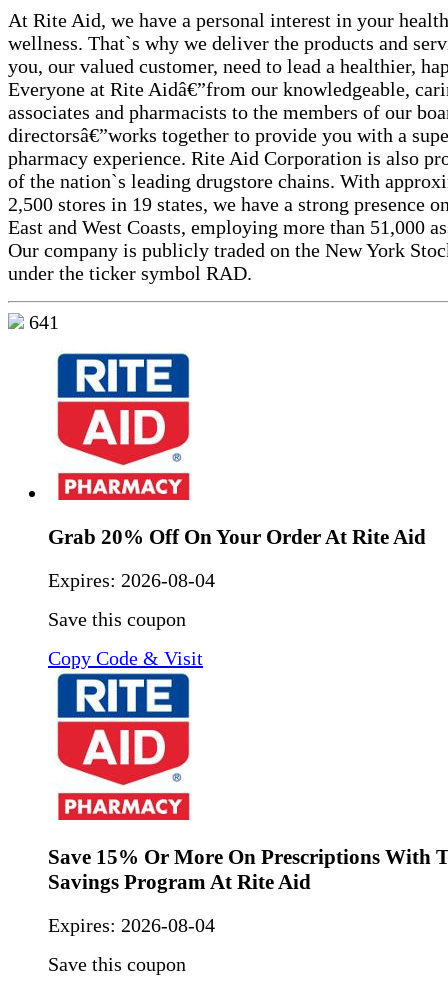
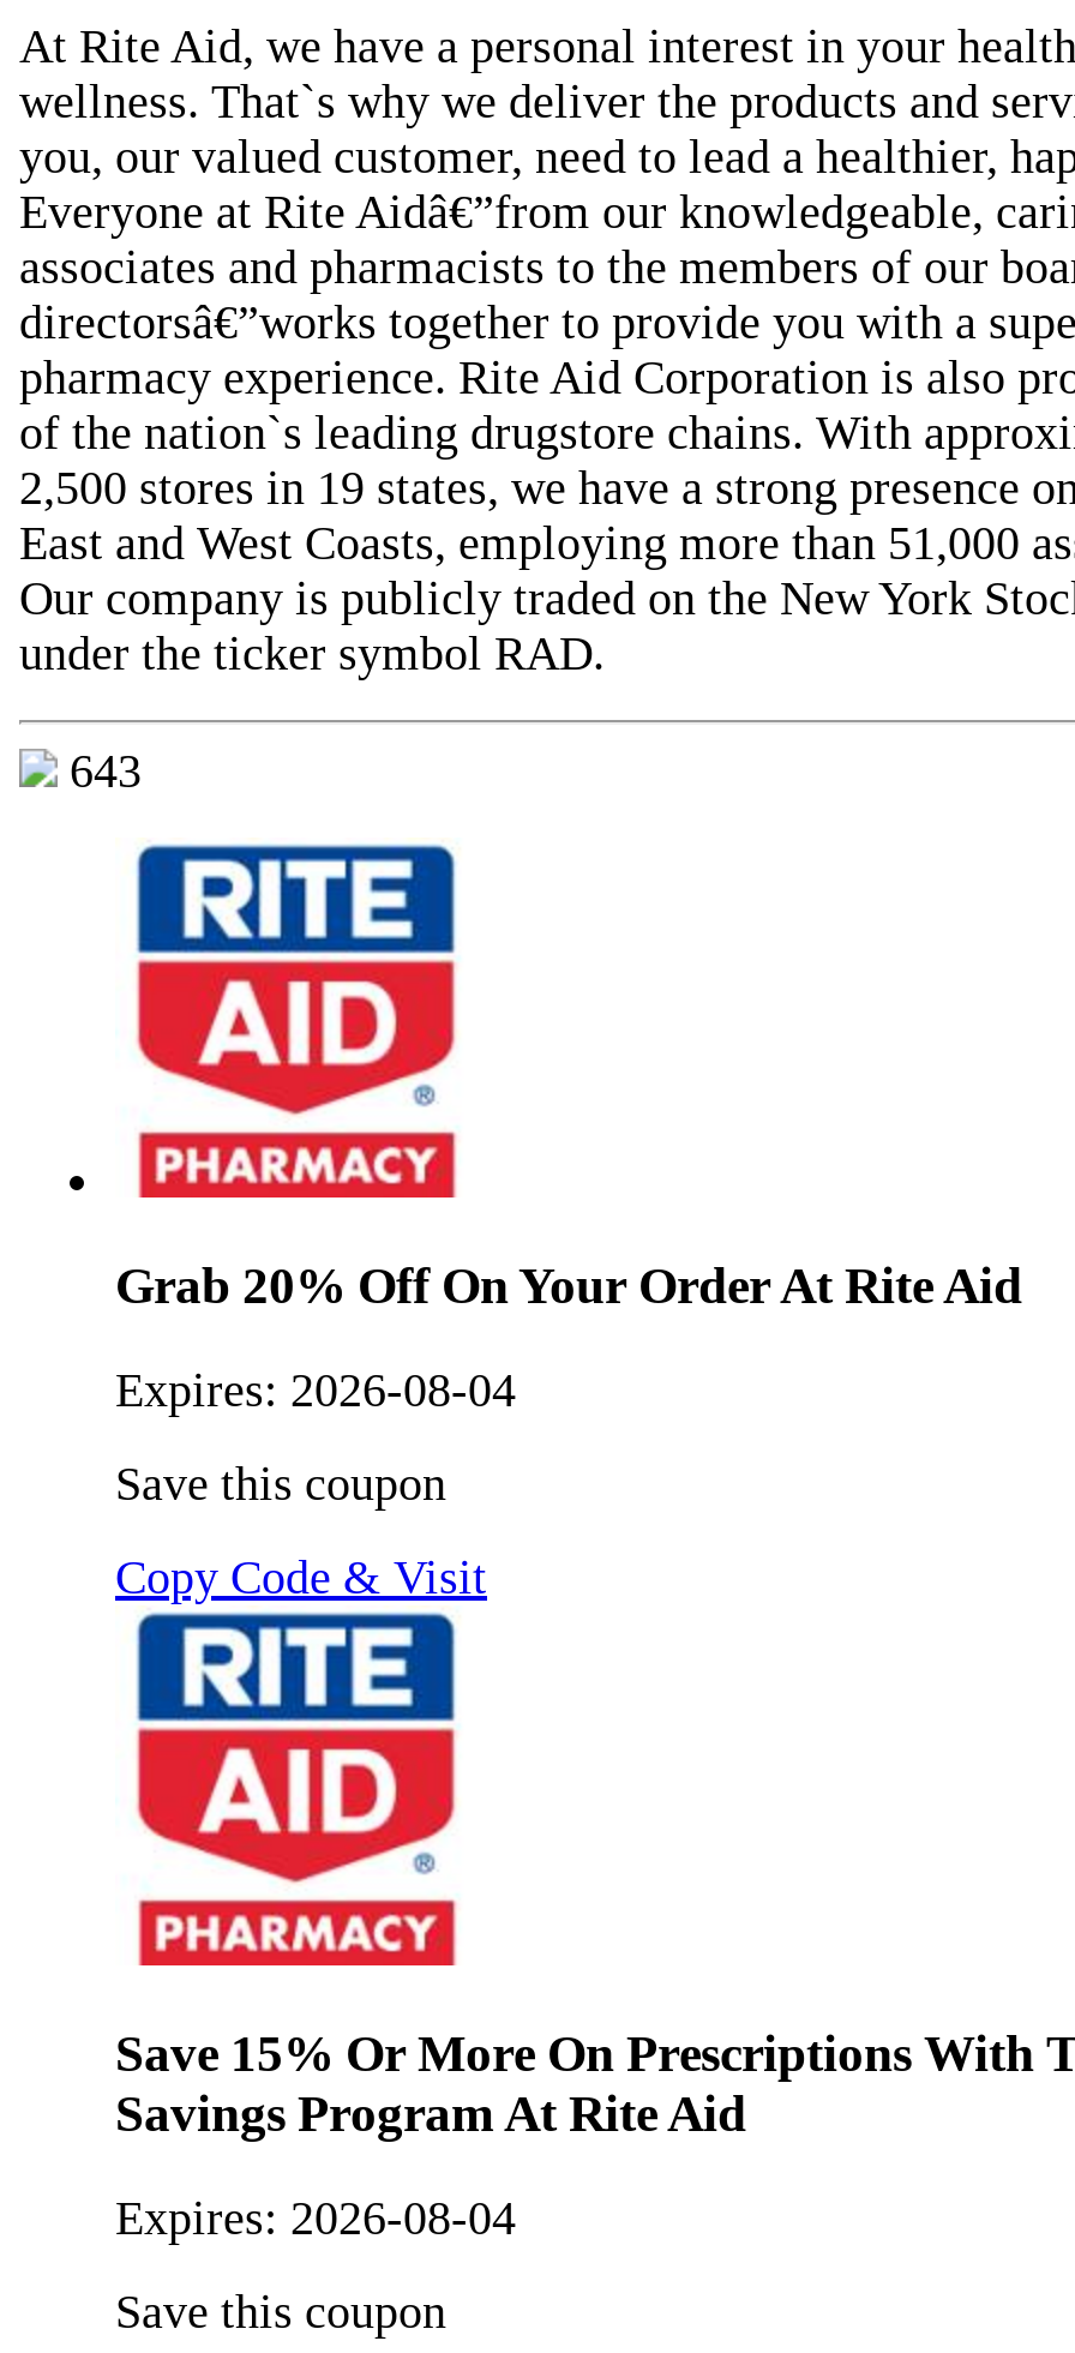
[24,311,59,333] 641 -> [58,744,142,796] 643

